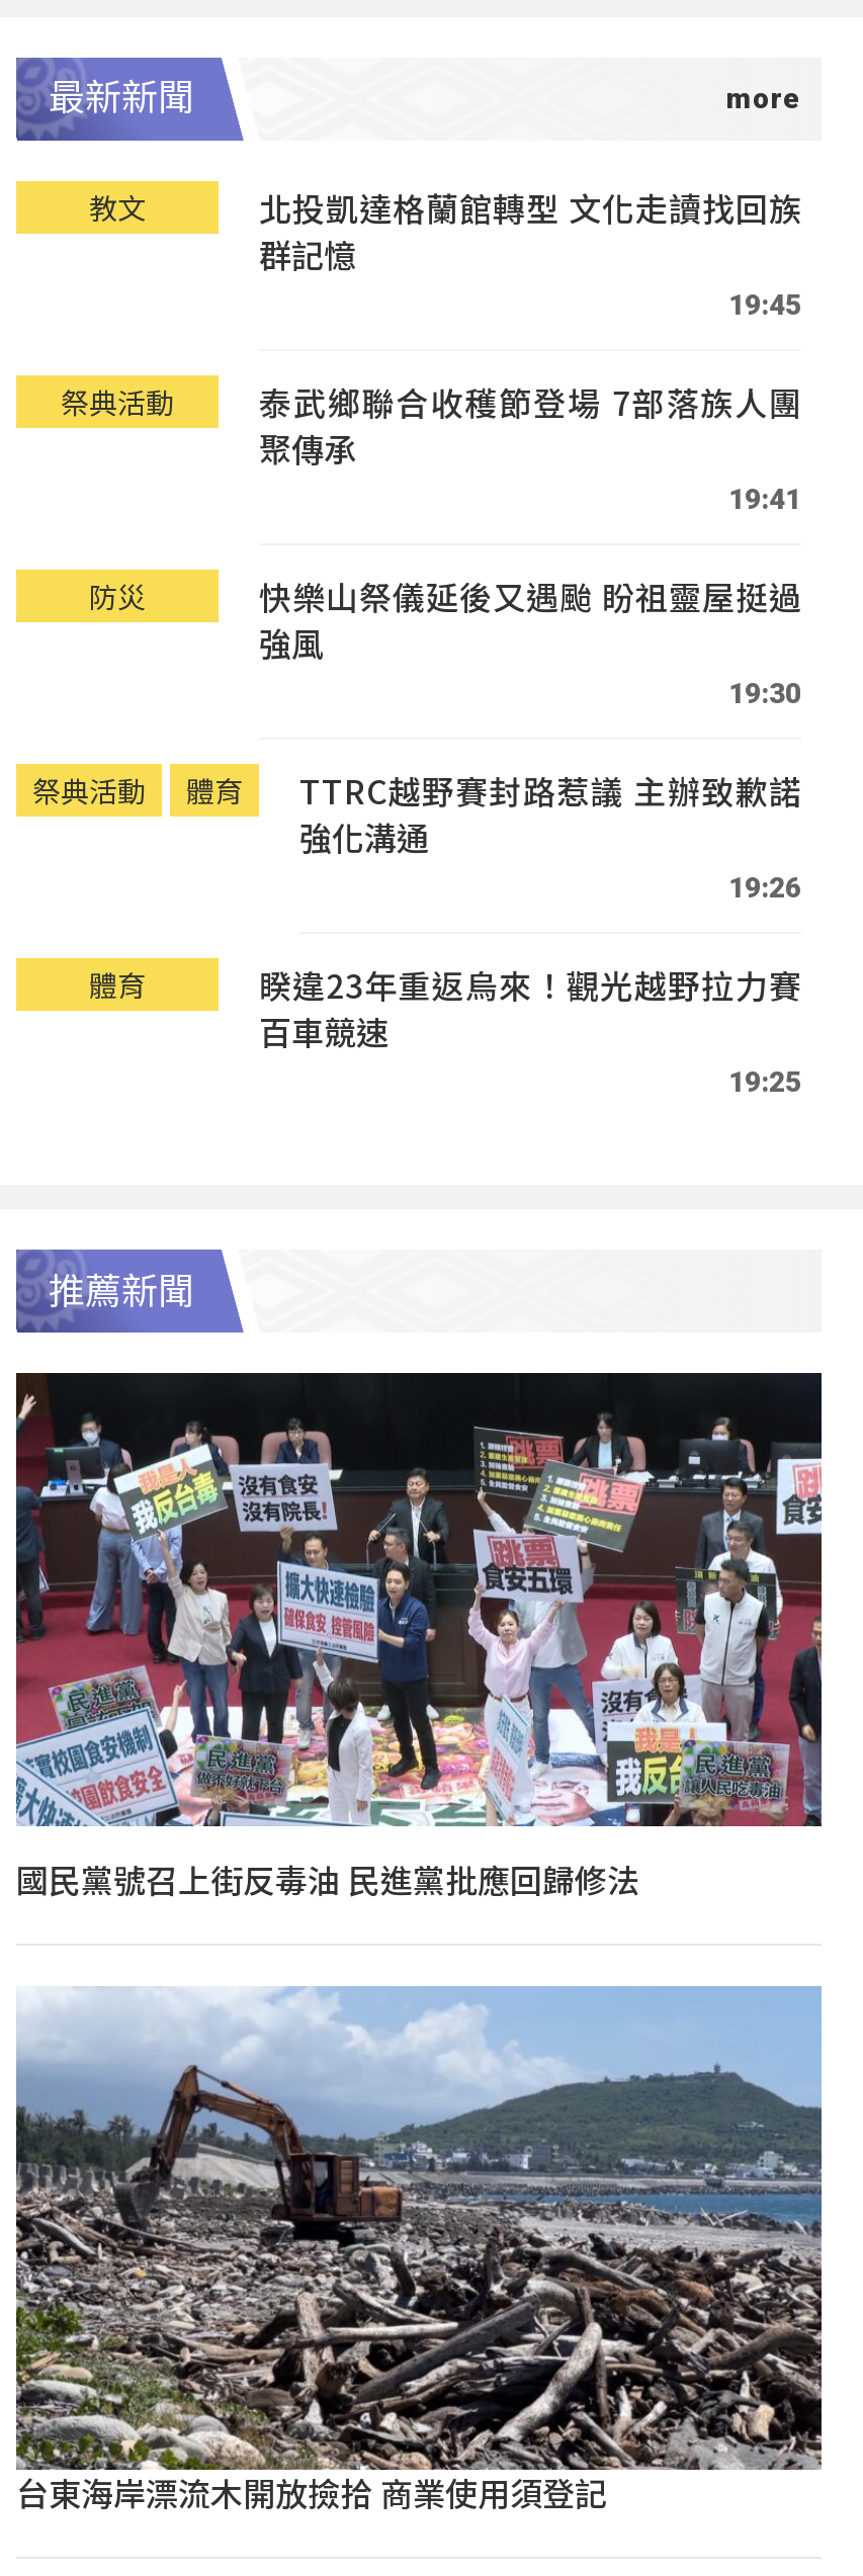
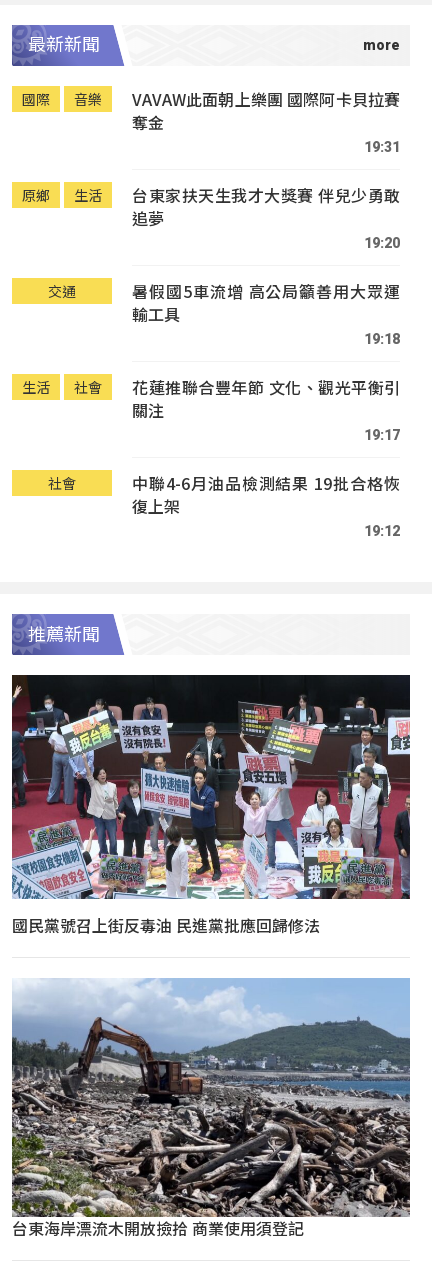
[89,184,801,321] 教文 | 北投凱達格蘭館轉型 文化走讀找回族 | 群記憶 | 19:45 -> [22,87,400,155] 國際 | 音樂 | VAVAW此面朝上樂團 國際阿卡貝拉賽 | 奪金 | 19:31
[61,378,801,516] 祭典活動 | 泰武鄉聯合收穫節登場 7部落族人團 | 聚傳承 | 19:41 -> [22,183,400,251] 原鄉 | 生活 | 台東家扶天生我才大獎賽 伴兒少勇敢 | 追夢 | 19:20
[89,572,801,710] 防災 | 快樂山祭儀延後又遇颱 盼祖靈屋挺過 | 強風 | 19:30 -> [48,279,400,347] 交通 | 暑假國5車流增 高公局籲善用大眾運 | 輸工具 | 19:18
[32,767,801,904] 祭典活動 | 體育 | TTRC越野賽封路惹議 主辦致歉諾 | 強化溝通 | 19:26 -> [22,375,400,443] 生活 | 社會 | 花蓮推聯合豐年節 文化、觀光平衡引 | 關注 | 19:17
[89,961,801,1098] 體育 | 睽違23年重返烏來！觀光越野拉力賽 | 百車競速 | 19:25 -> [48,471,400,539] 社會 | 中聯4-6月油品檢測結果 19批合格恢 | 復上架 | 19:12

